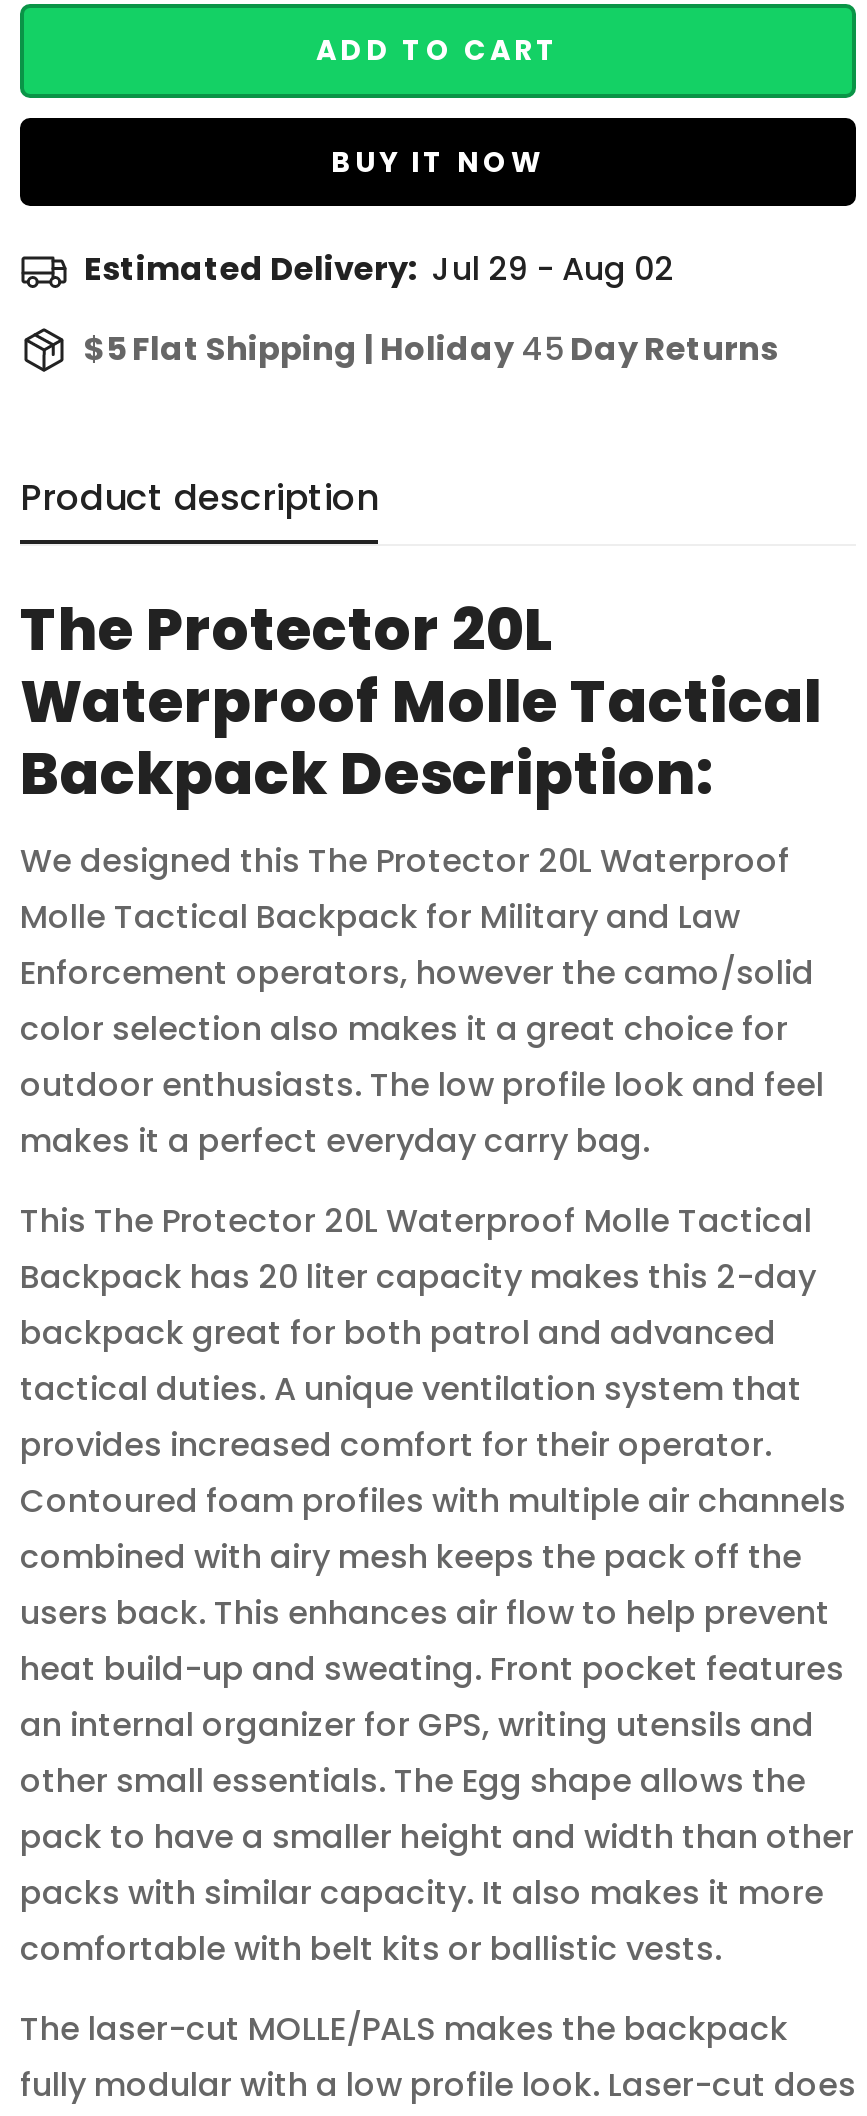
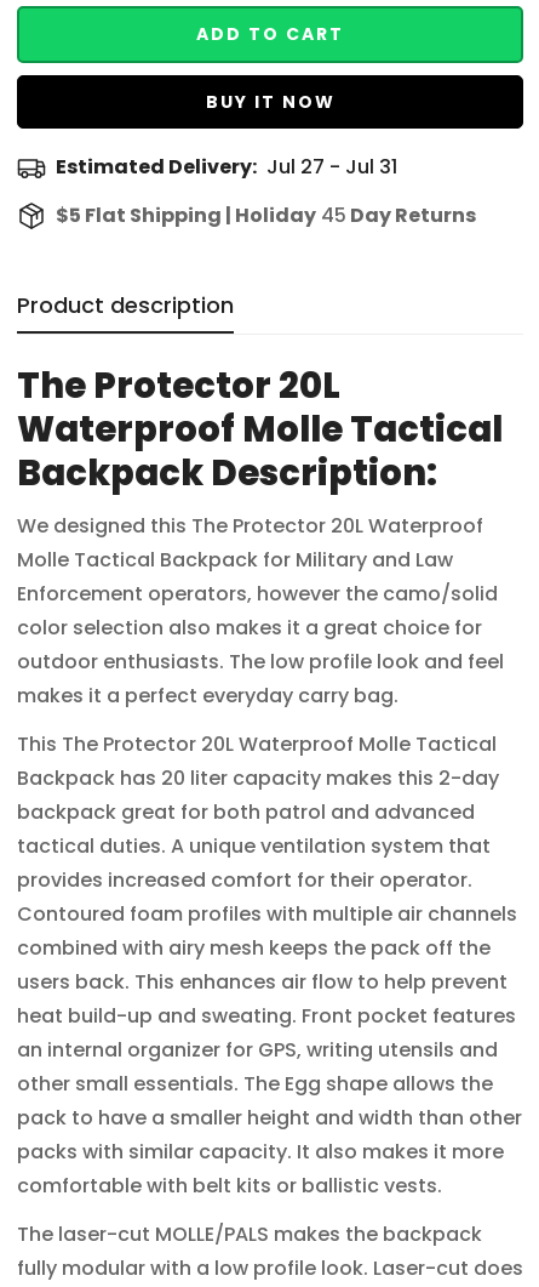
[84,246,674,292] Estimated Delivery: Jul 29 - Aug 02 -> [56,153,397,181] Estimated Delivery: Jul 27 - Jul 31

